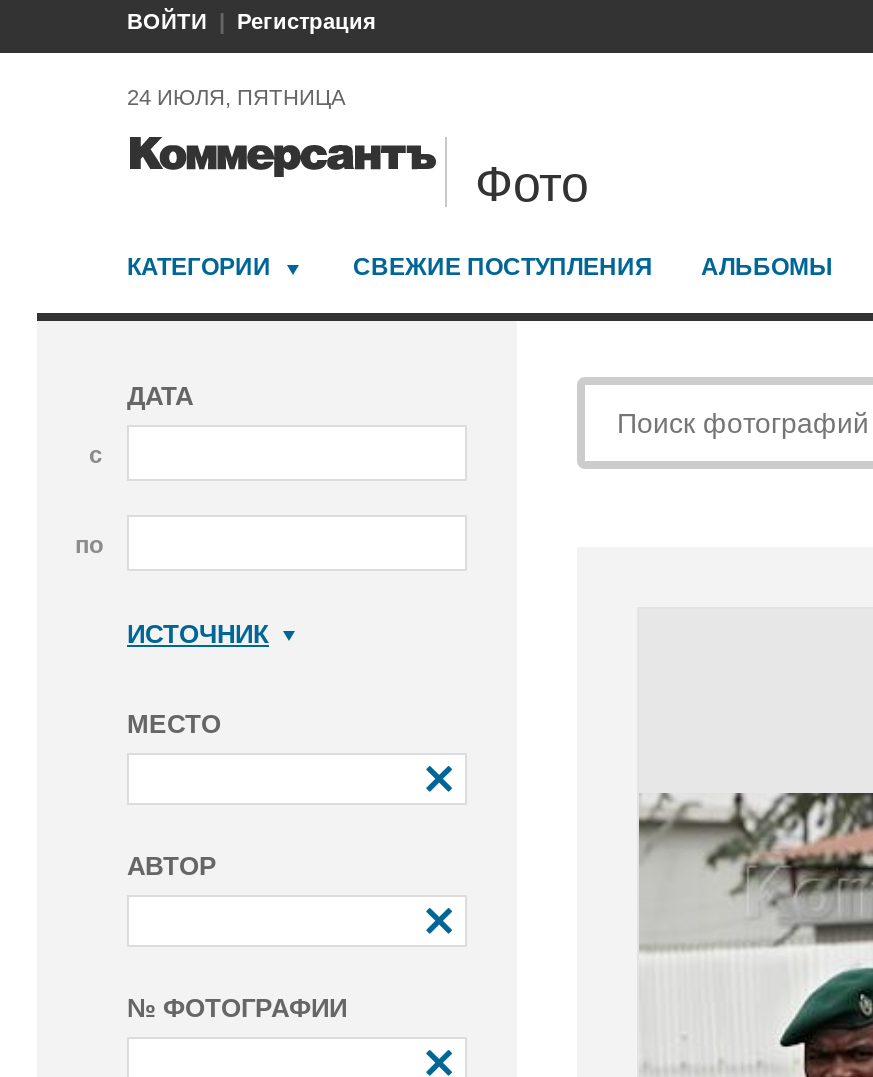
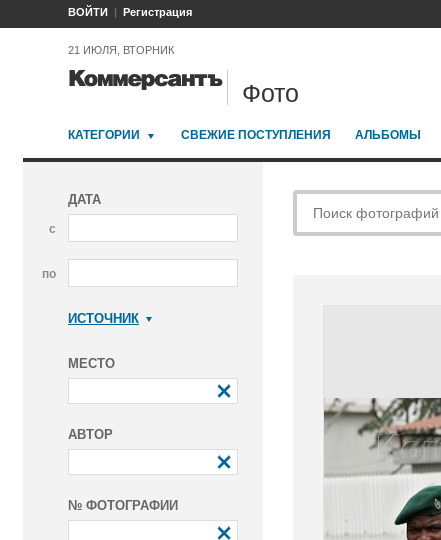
[127,85,345,109] 24 ИЮЛЯ, ПЯТНИЦА -> [68,44,174,56] 21 ИЮЛЯ, ВТОРНИК

